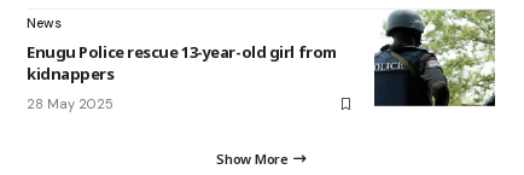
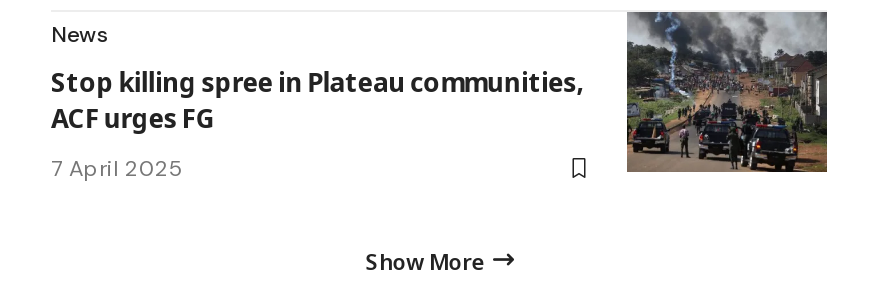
[27,10,496,107] [image] | Enugu Police rescue 13-year-old girl from | kidnappers -> [51,10,829,174] [image] | Stop killing spree in Plateau communities, | ACF urges FG
[27,96,113,112] 28 May 2025 -> [51,154,183,182] 7 April 2025

